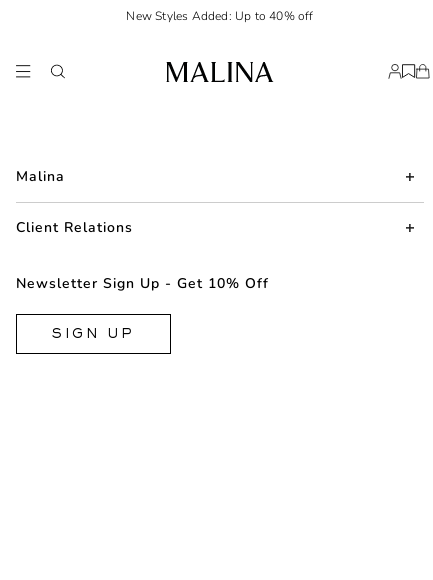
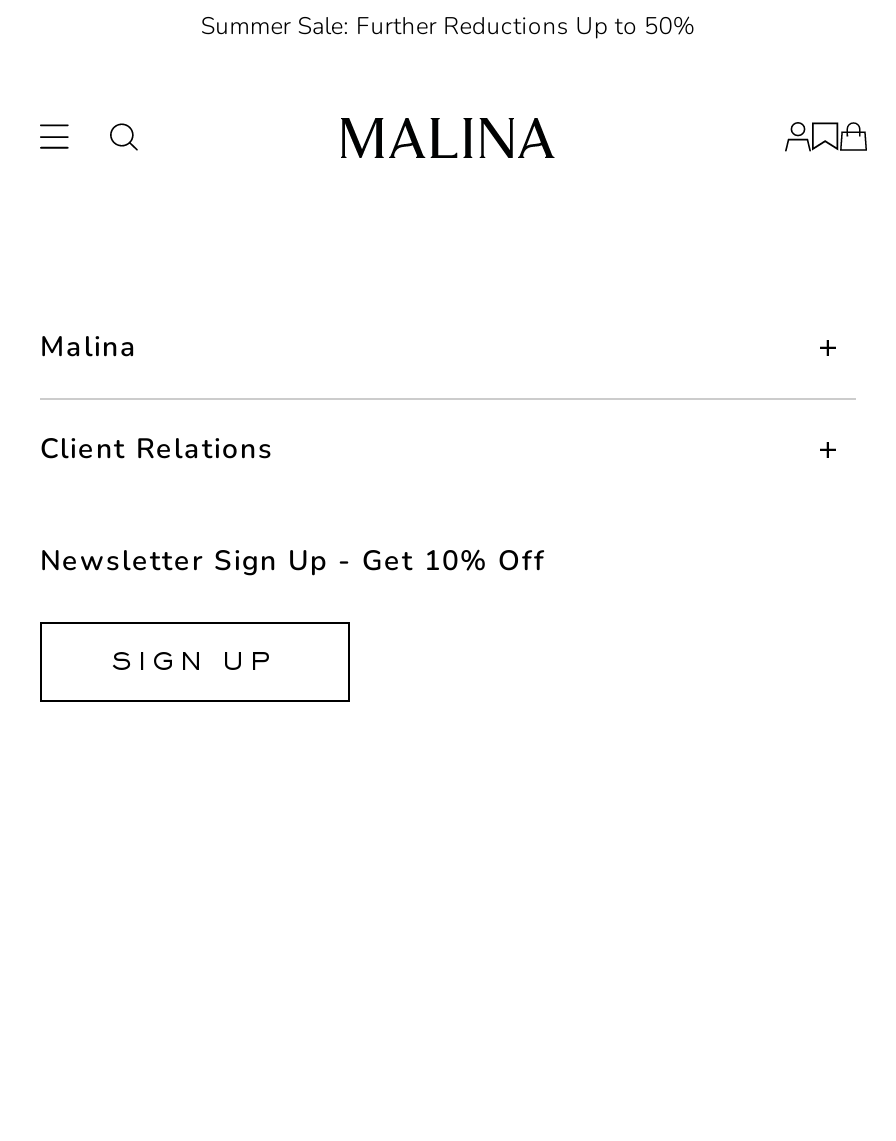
[126,8,314,24] New Styles Added: Up to 40% off -> [201,10,695,42] Summer Sale: Further Reductions Up to 50%

